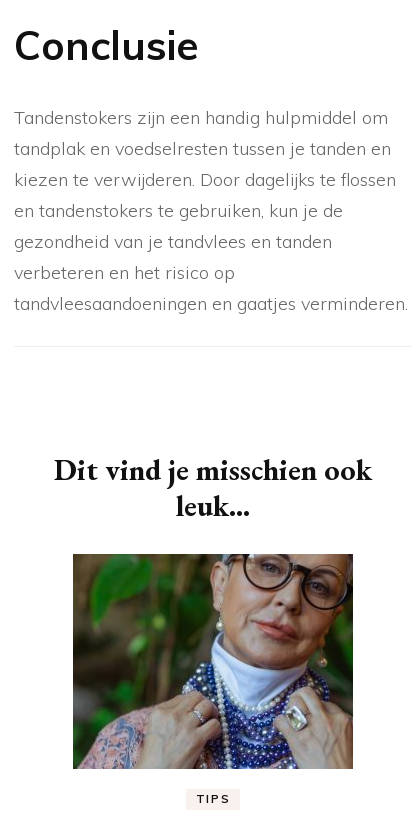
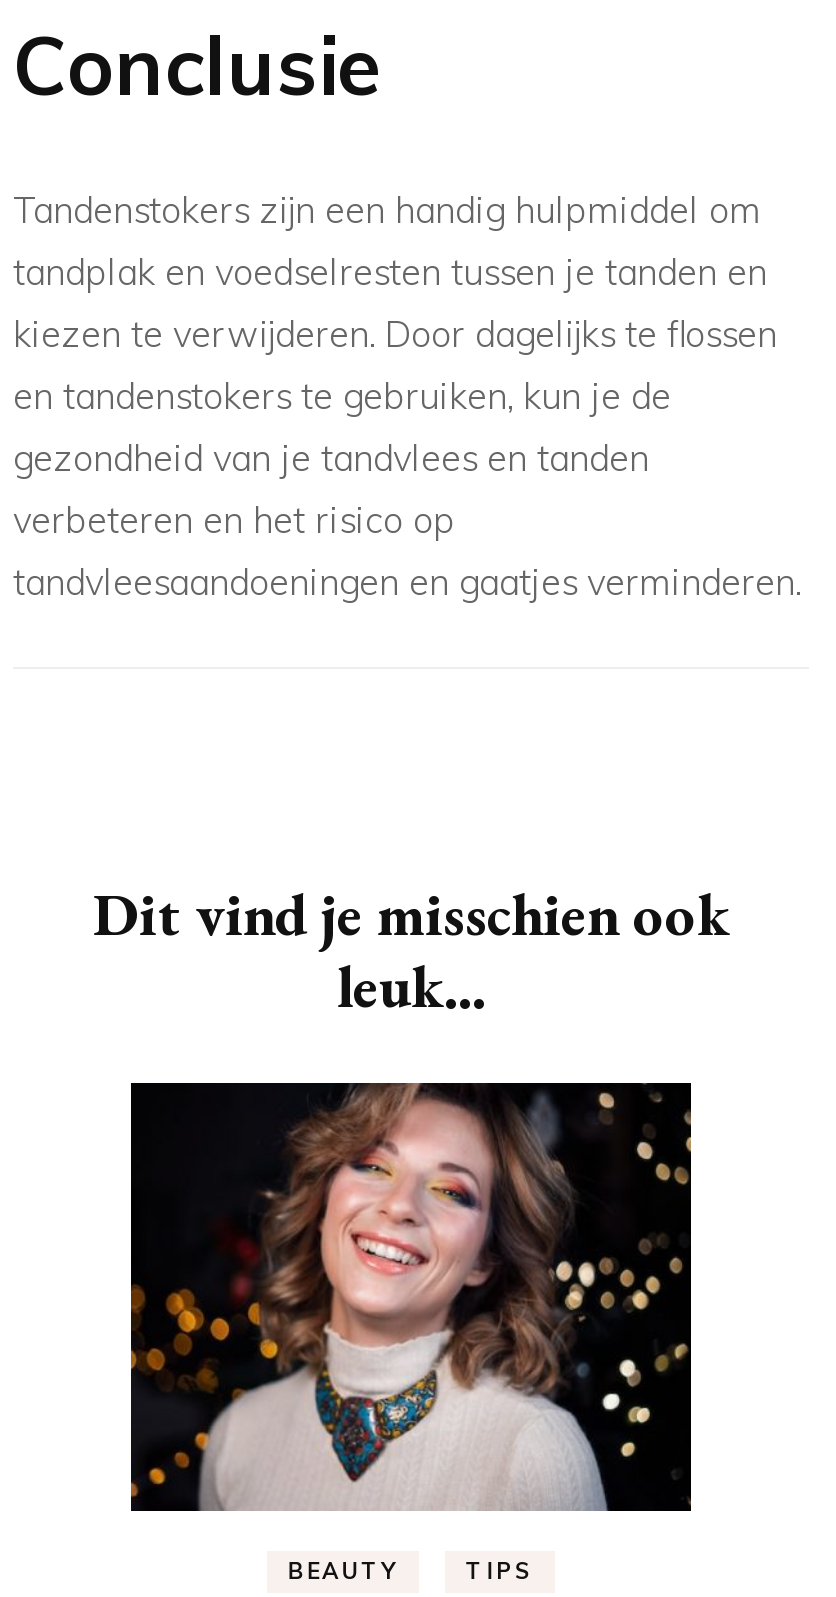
[72,554,354,769] [image] -> [129,1083,693,1513] [image]
none -> [287,1556,399,1584] BEAUTY

